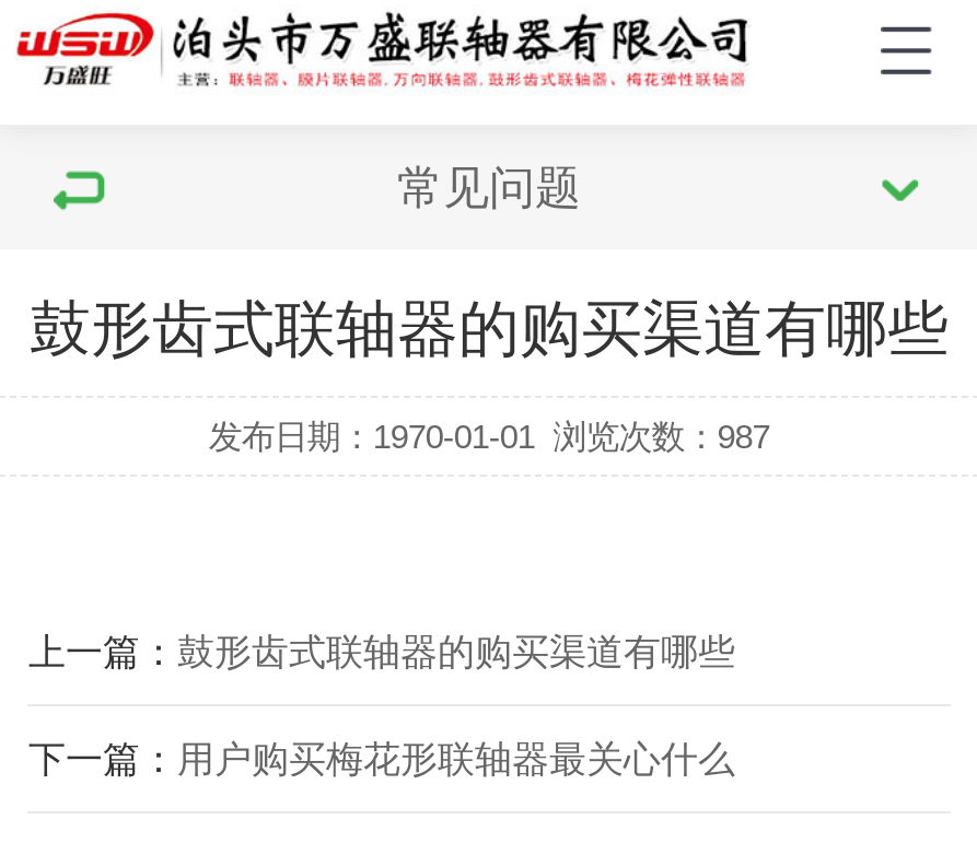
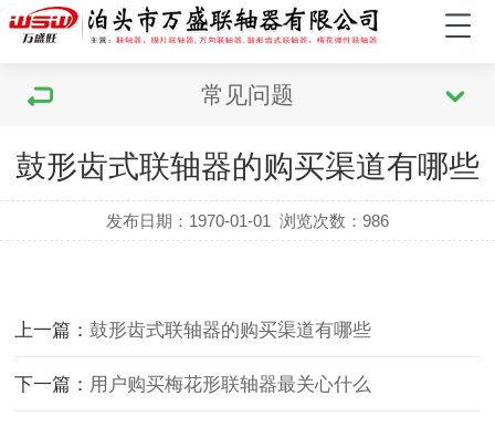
[209,418,770,455] 发布日期：1970-01-01 浏览次数：987 -> [106,211,389,230] 发布日期：1970-01-01 浏览次数：986

